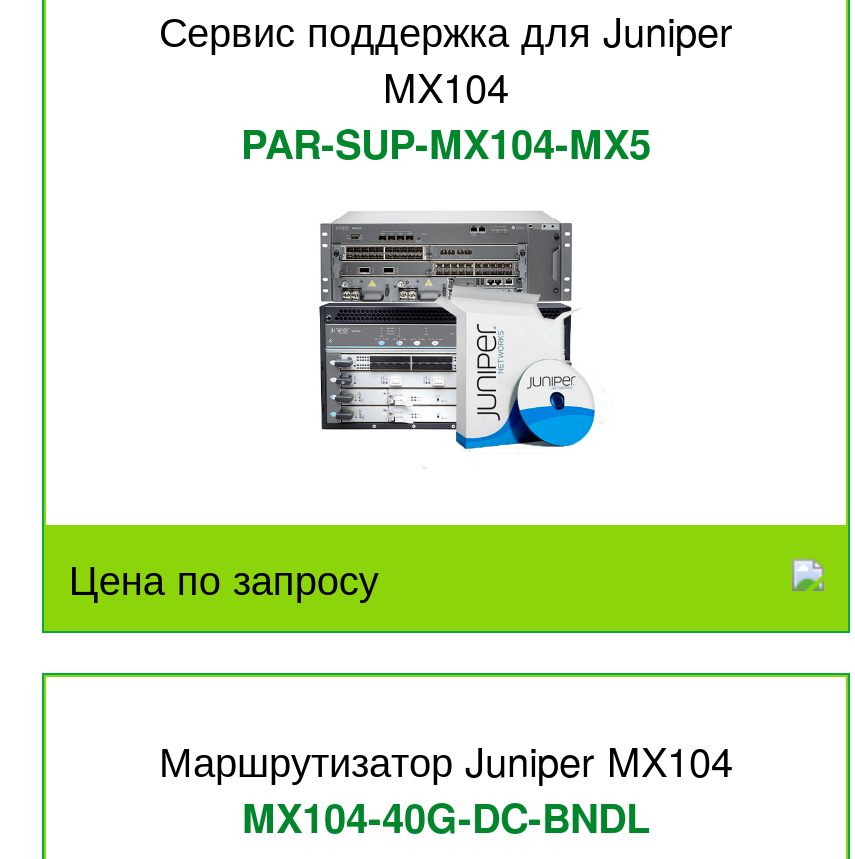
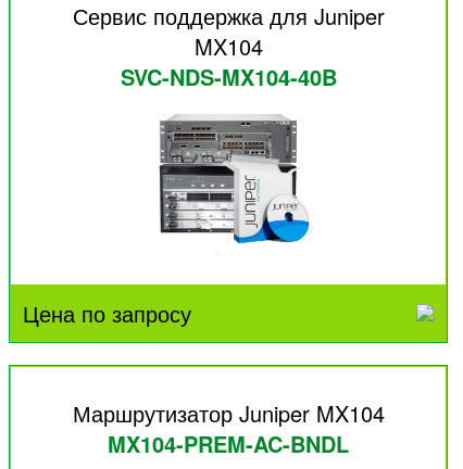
[241,112,651,170] PAR-SUP-MX104-MX5 -> [120,61,336,92] SVC-NDS-MX104-40B
[242,787,650,845] MX104-40G-DC-BNDL -> [108,427,349,459] MX104-PREM-AC-BNDL

